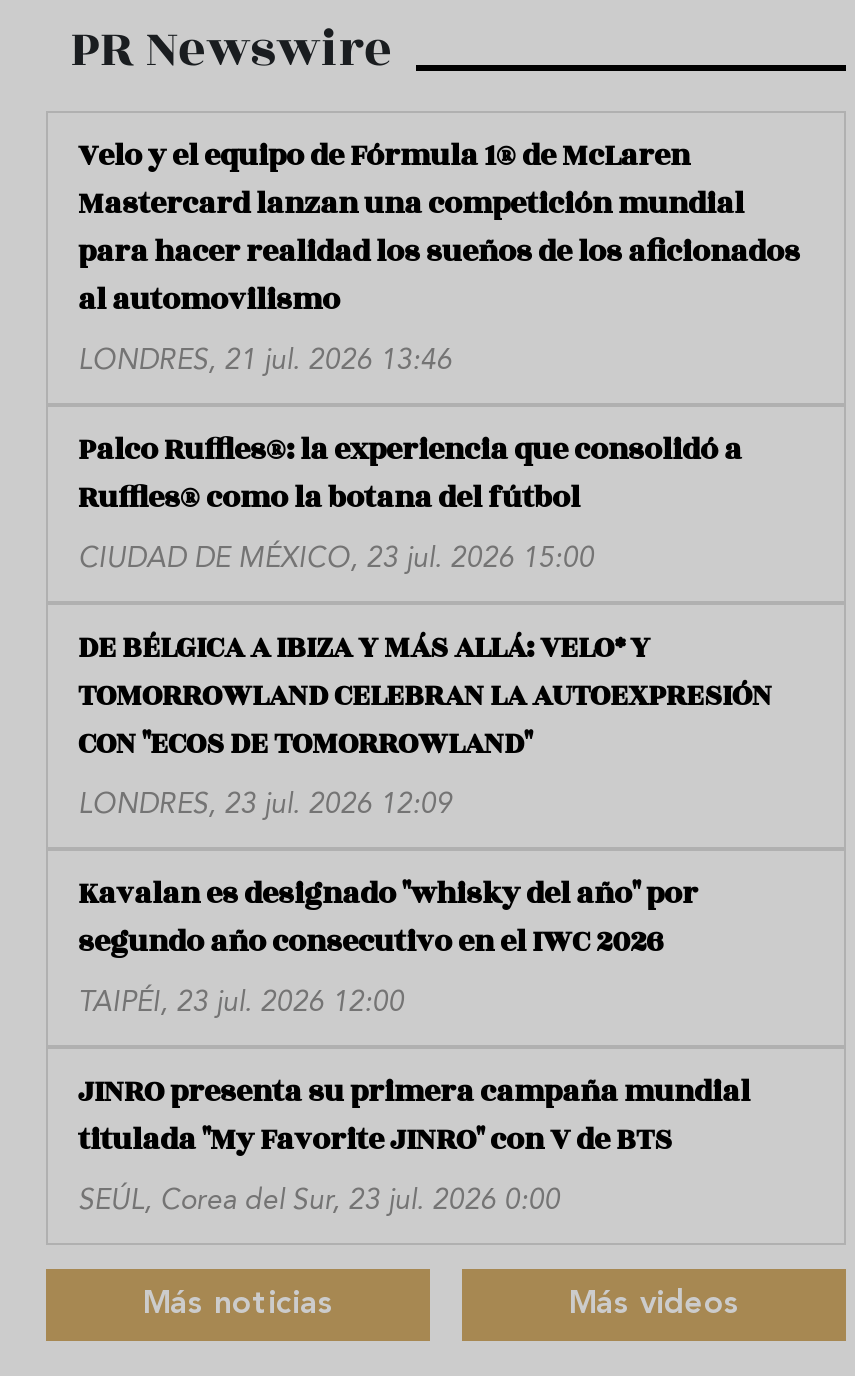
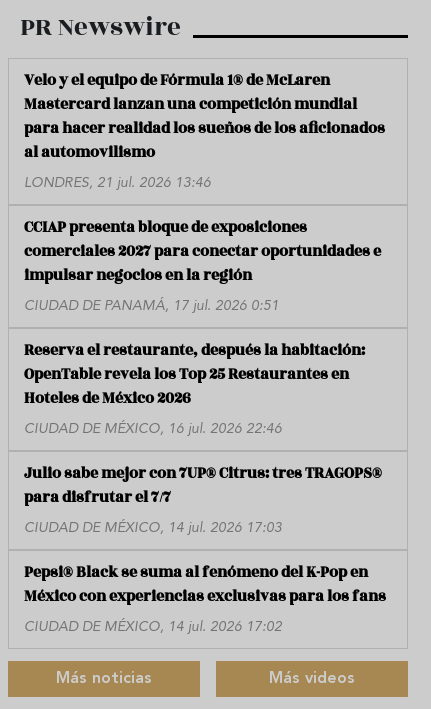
[78,427,742,521] Palco Ruffles®: la experiencia que consolidó a | Ruffles® como la botana del fútbol -> [24,216,381,287] CCIAP presenta bloque de exposiciones | comerciales 2027 para conectar oportunidades e | impulsar negocios en la región
[78,545,594,573] CIUDAD DE MÉXICO, 23 jul. 2026 15:00 -> [24,299,279,313] CIUDAD DE PANAMÁ, 17 jul. 2026 0:51
[78,625,772,767] DE BÉLGICA A IBIZA Y MÁS ALLÁ: VELO* Y | TOMORROWLAND CELEBRAN LA AUTOEXPRESIÓN | CON "ECOS DE TOMORROWLAND" -> [24,339,365,410] Reserva el restaurante, después la habitación: | OpenTable revela los Top 25 Restaurantes en | Hoteles de México 2026
[78,791,452,819] LONDRES, 23 jul. 2026 12:09 -> [24,422,282,436] CIUDAD DE MÉXICO, 16 jul. 2026 22:46
[78,871,698,965] Kavalan es designado "whisky del año" por | segundo año consecutivo en el IWC 2026 -> [24,462,382,509] Julio sabe mejor con 7UP® Citrus: tres TRAGOPS® | para disfrutar el 7/7
[78,989,404,1017] TAIPÉI, 23 jul. 2026 12:00 -> [24,521,282,535] CIUDAD DE MÉXICO, 14 jul. 2026 17:03
[78,1069,750,1163] JINRO presenta su primera campaña mundial | titulada "My Favorite JINRO" con V de BTS -> [24,561,386,608] Pepsi® Black se suma al fenómeno del K-Pop en | México con experiencias exclusivas para los fans
[78,1187,560,1215] SEÚL, Corea del Sur, 23 jul. 2026 0:00 -> [24,620,282,634] CIUDAD DE MÉXICO, 14 jul. 2026 17:02

